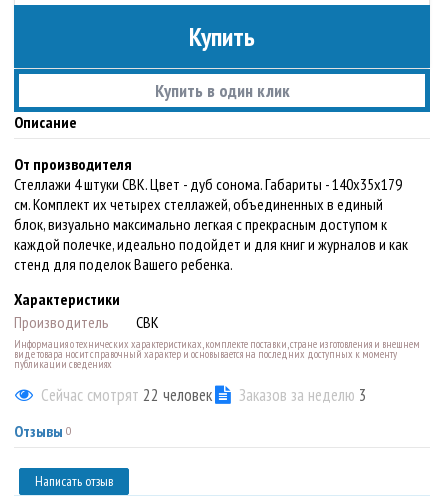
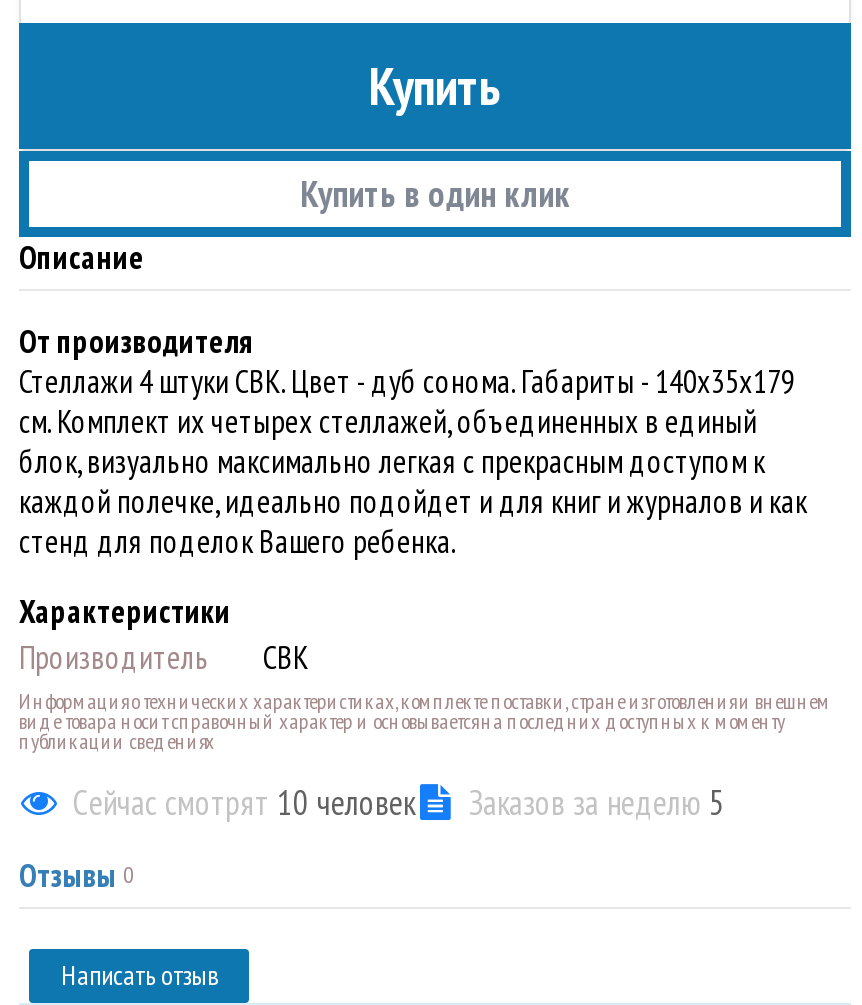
[41,384,212,406] Сейчас смотрят 22 человек -> [73,781,415,825] Сейчас смотрят 10 человек
[239,384,367,406] Заказов за неделю 3 -> [469,781,725,825] Заказов за неделю 5

